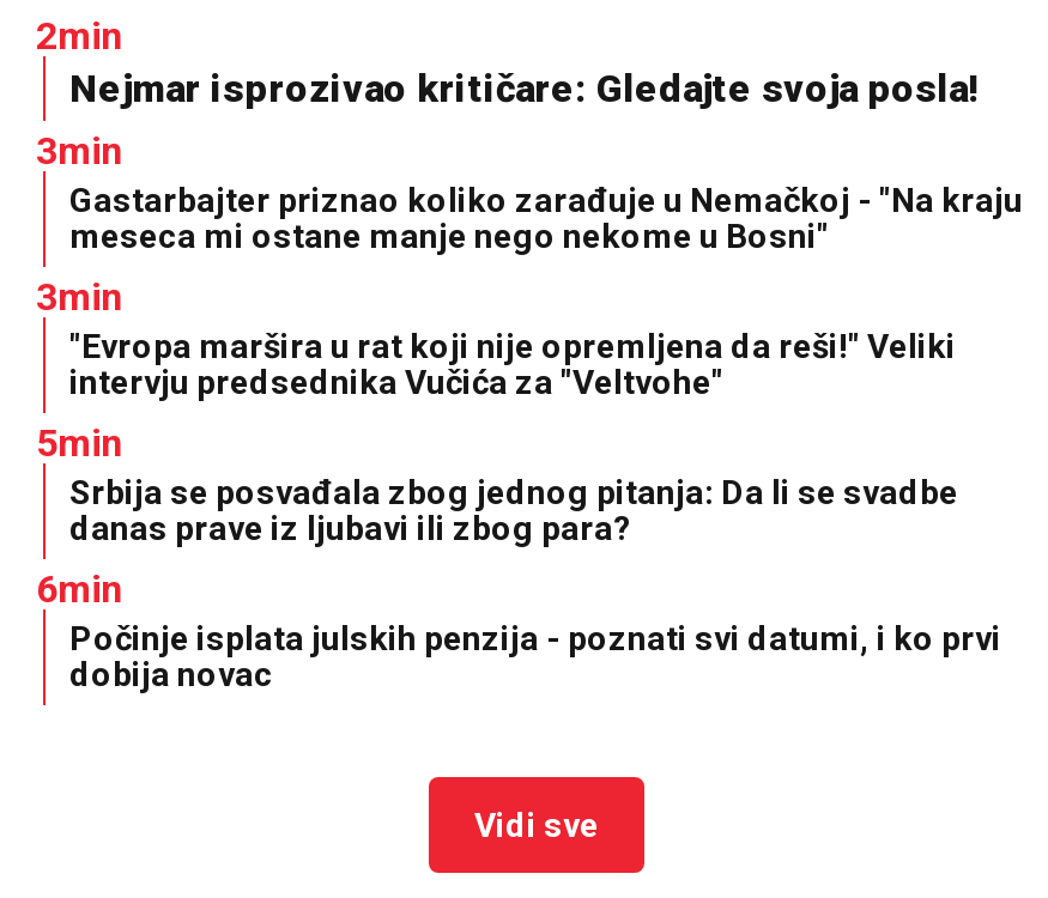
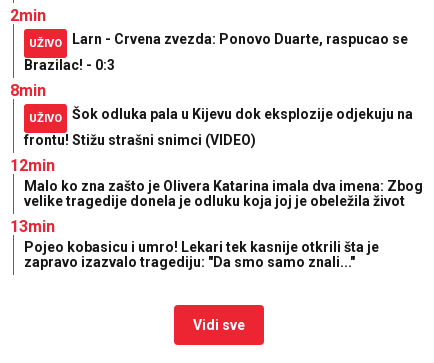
[36,67,1023,694] Nejmar isprozivao kritičare: Gledajte svoja posla! | 3min | Gastarbajter priznao koliko zarađuje u Nemačkoj - "Na kraju | meseca mi ostane manje nego nekome u Bosni" | 3min | "Evropa maršira u rat koji nije opremljena da reši!" Veliki | intervju predsednika Vučića za "Veltvohe" | 5min | Srbija se posvađala zbog jednog pitanja: Da li se svadbe | danas prave iz ljubavi ili zbog para? | 6min | Počinje isplata julskih penzija - poznati svi datumi, i ko prvi | dobija novac -> [10,31,423,270] UŽIVO | Larn - Crvena zvezda: Ponovo Duarte, raspucao se | Brazilac! - 0:3 | 8min | UŽIVO | Šok odluka pala u Kijevu dok eksplozije odjekuju na | frontu! Stižu strašni snimci (VIDEO) | 12min | Malo ko zna zašto je Olivera Katarina imala dva imena: Zbog | velike tragedije donela je odluku koja joj je obeležila život | 13min | Pojeo kobasicu i umro! Lekari tek kasnije otkrili šta je | zapravo izazvalo tragediju: "Da smo samo znali..."

